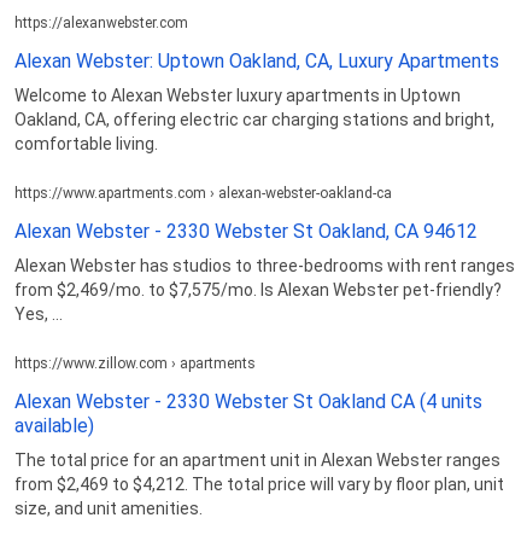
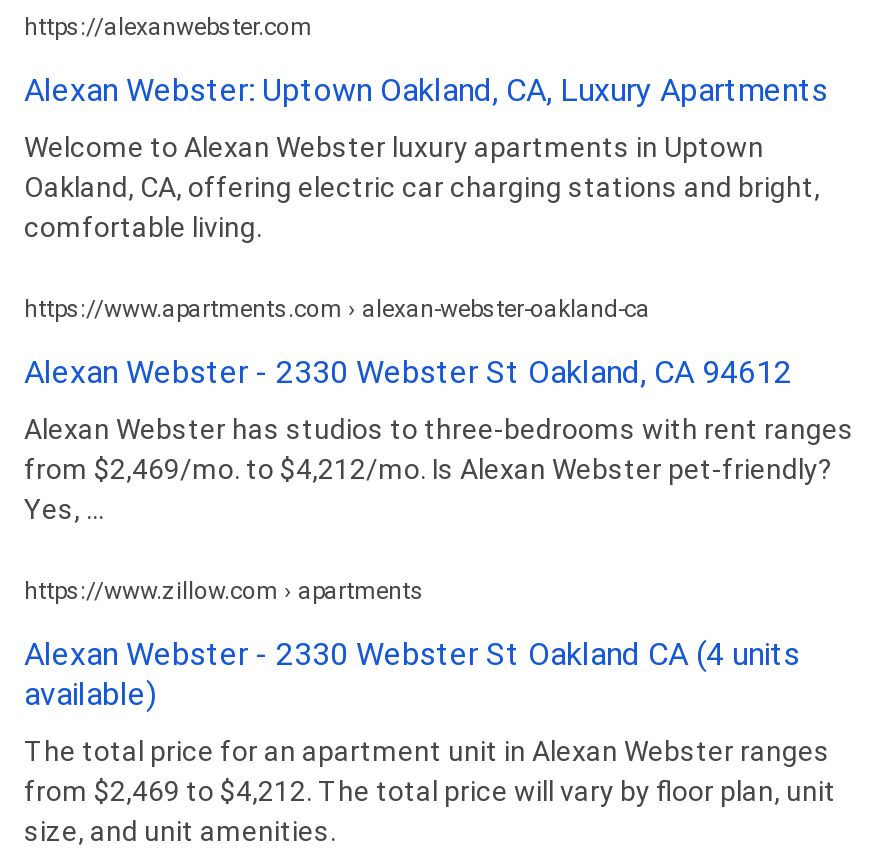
[14,280,502,299] from $2,469/mo. to $7,575/mo. Is Alexan Webster pet-friendly? -> [24,452,832,484] from $2,469/mo. to $4,212/mo. Is Alexan Webster pet-friendly?

